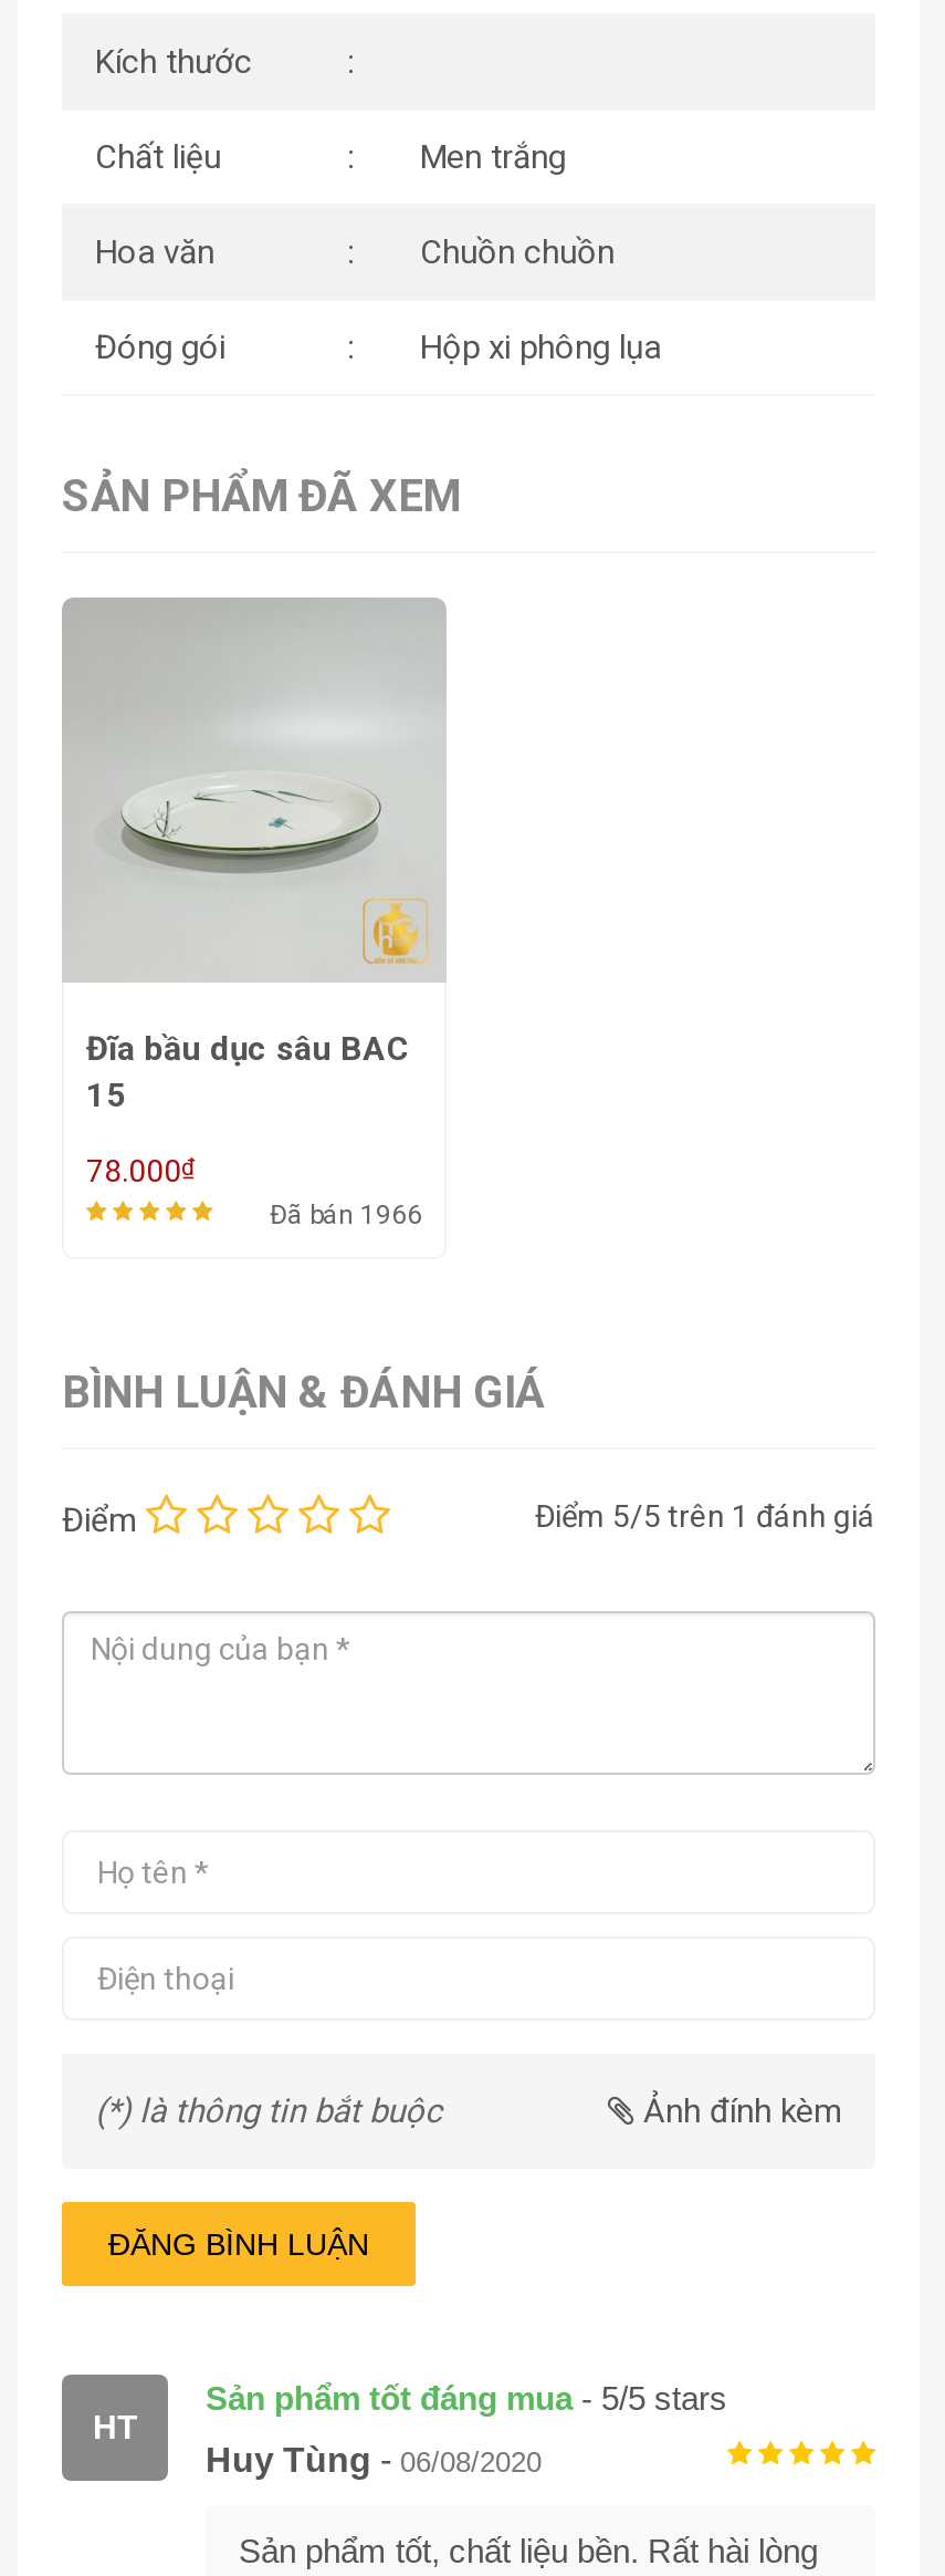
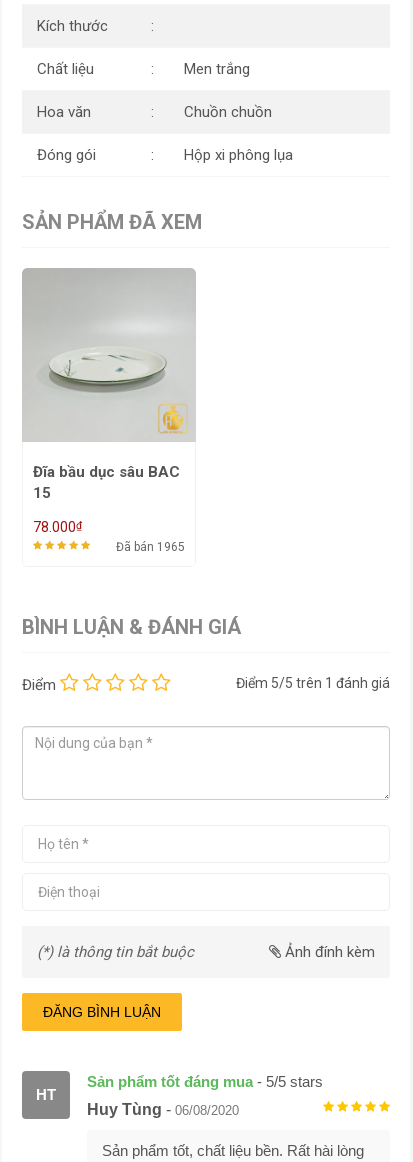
[270,1199,422,1230] Đã bán 1966 -> [116,540,185,554] Đã bán 1965

